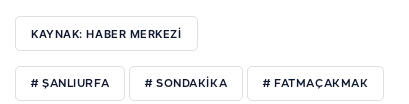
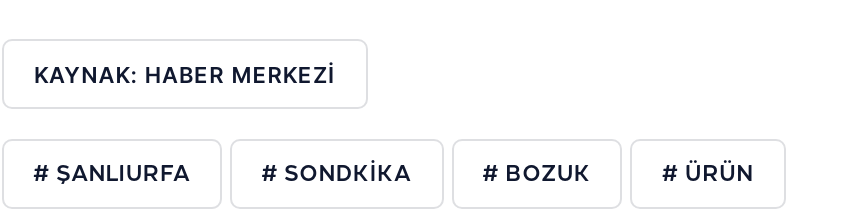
[145,78,368,90] # SONDAKIKA | # FATMAÇAKMAK -> [262,163,753,187] # SONDKIKA | # BOZUK | # ÜRÜN

